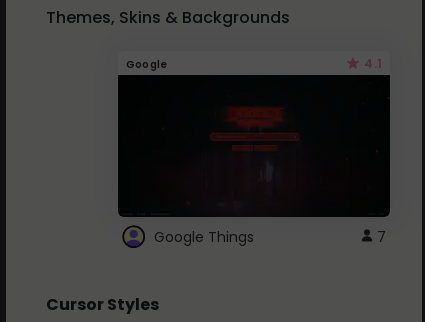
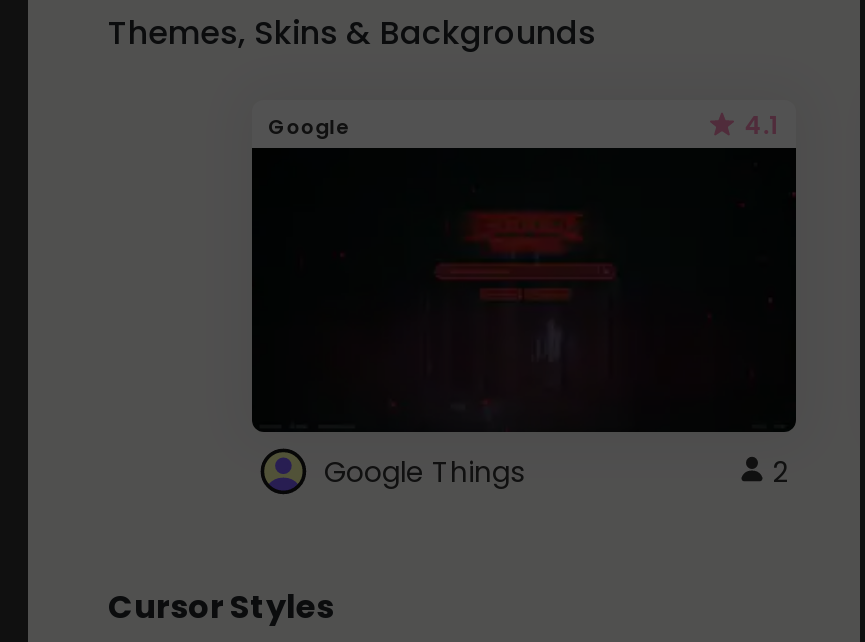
[377,227,386,247] 7 -> [772,452,788,492] 2

